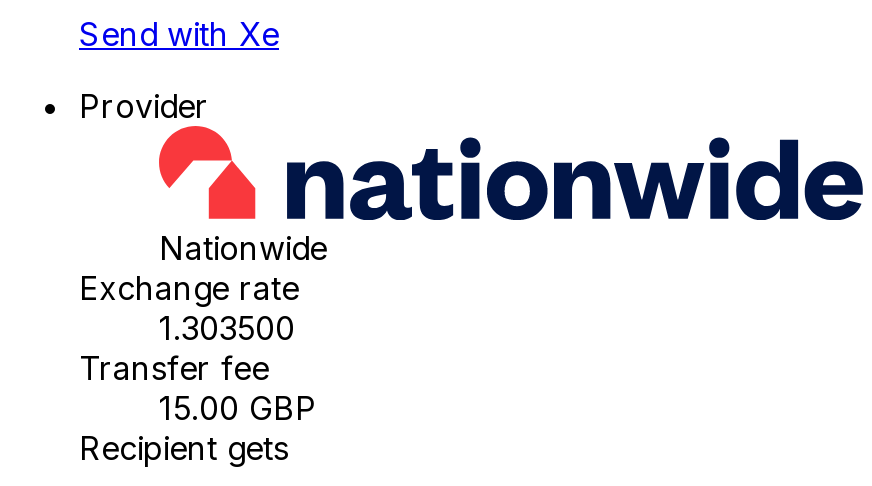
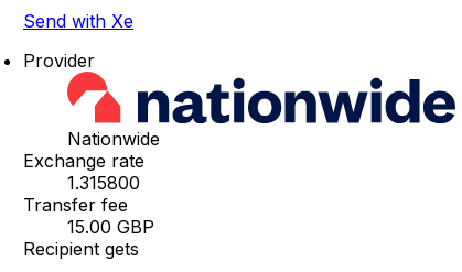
[159,308,295,348] 1.303500 -> [67,172,140,194] 1.315800

